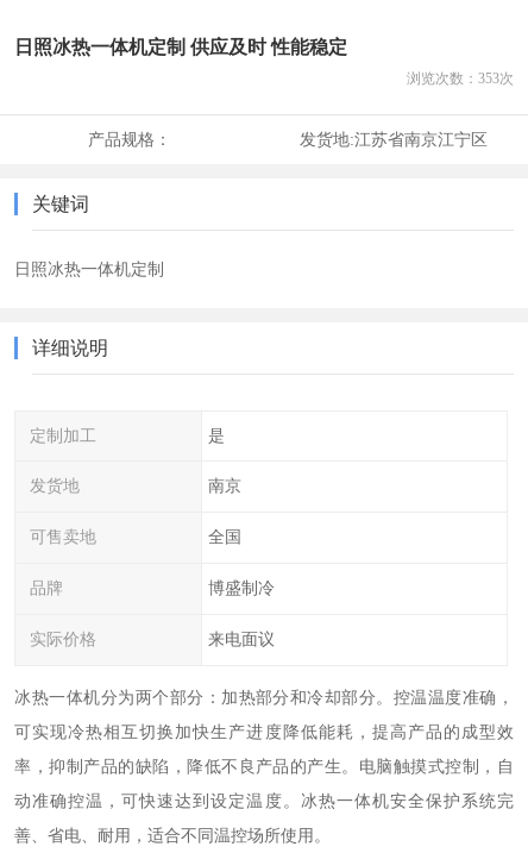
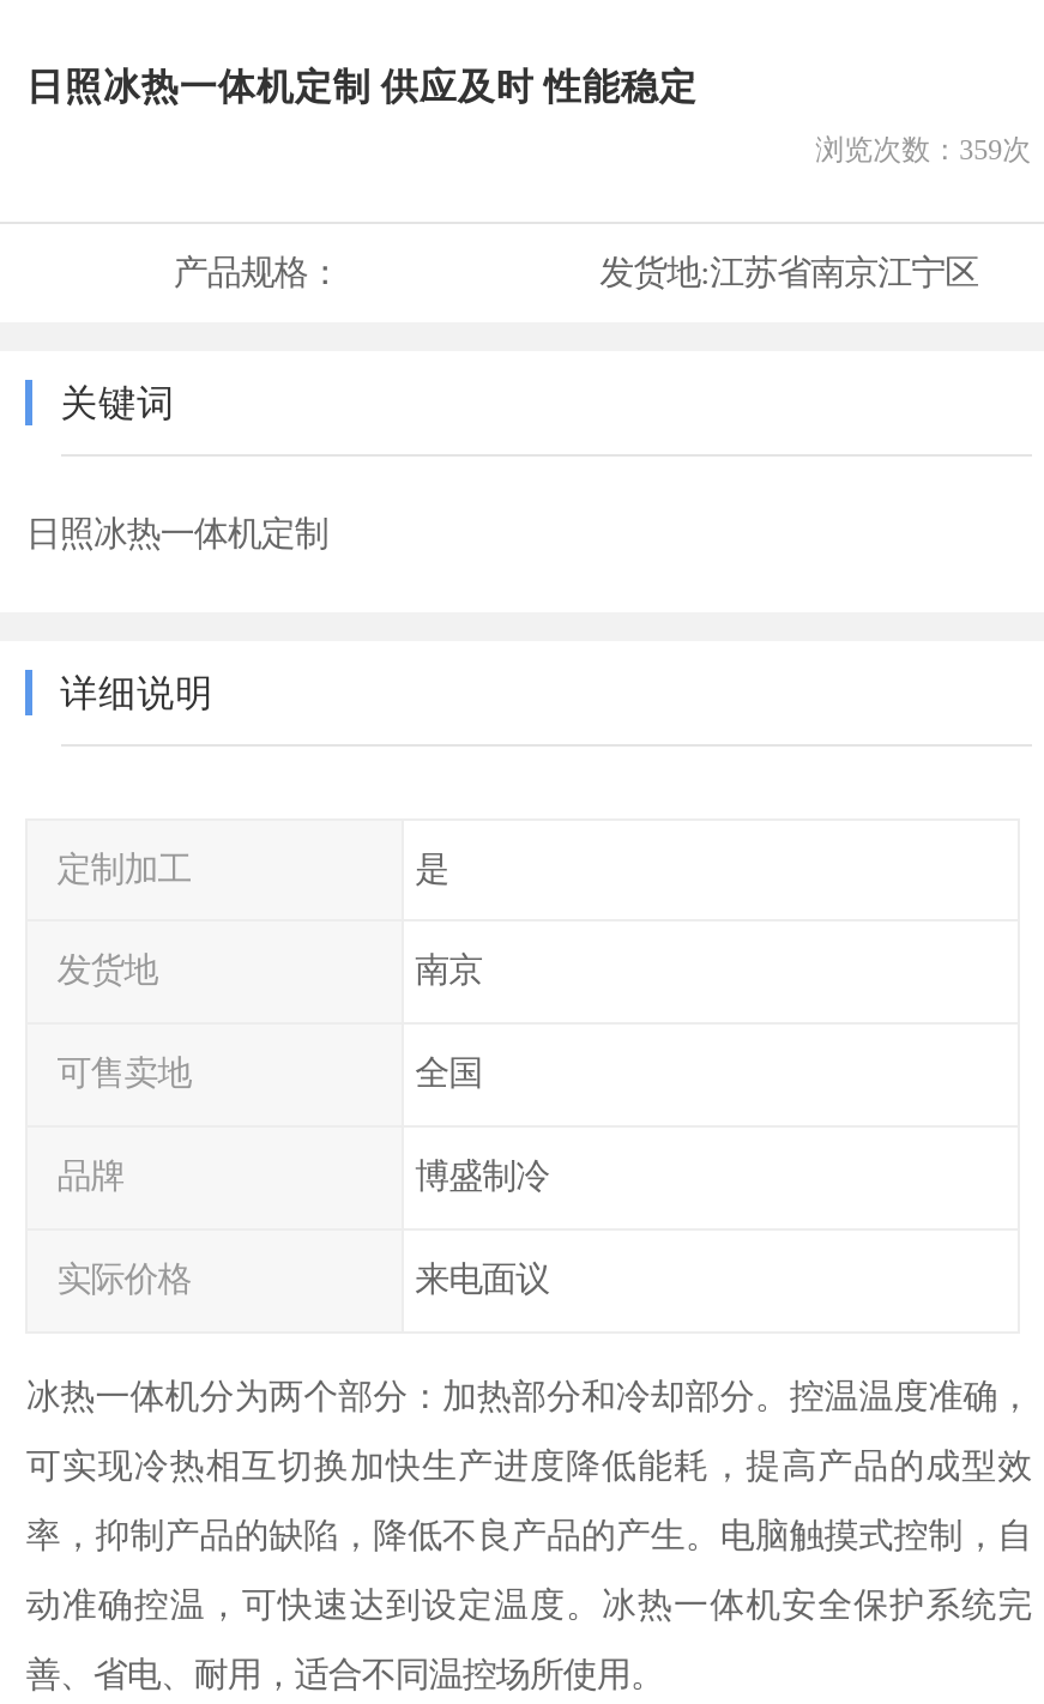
[406,70,513,86] 浏览次数：353次 -> [816,132,1031,166] 浏览次数：359次

